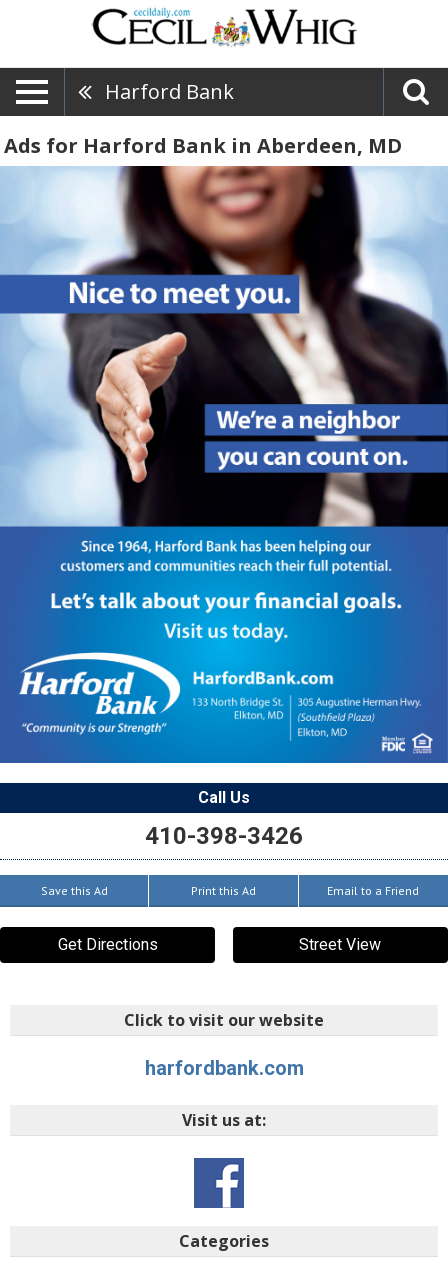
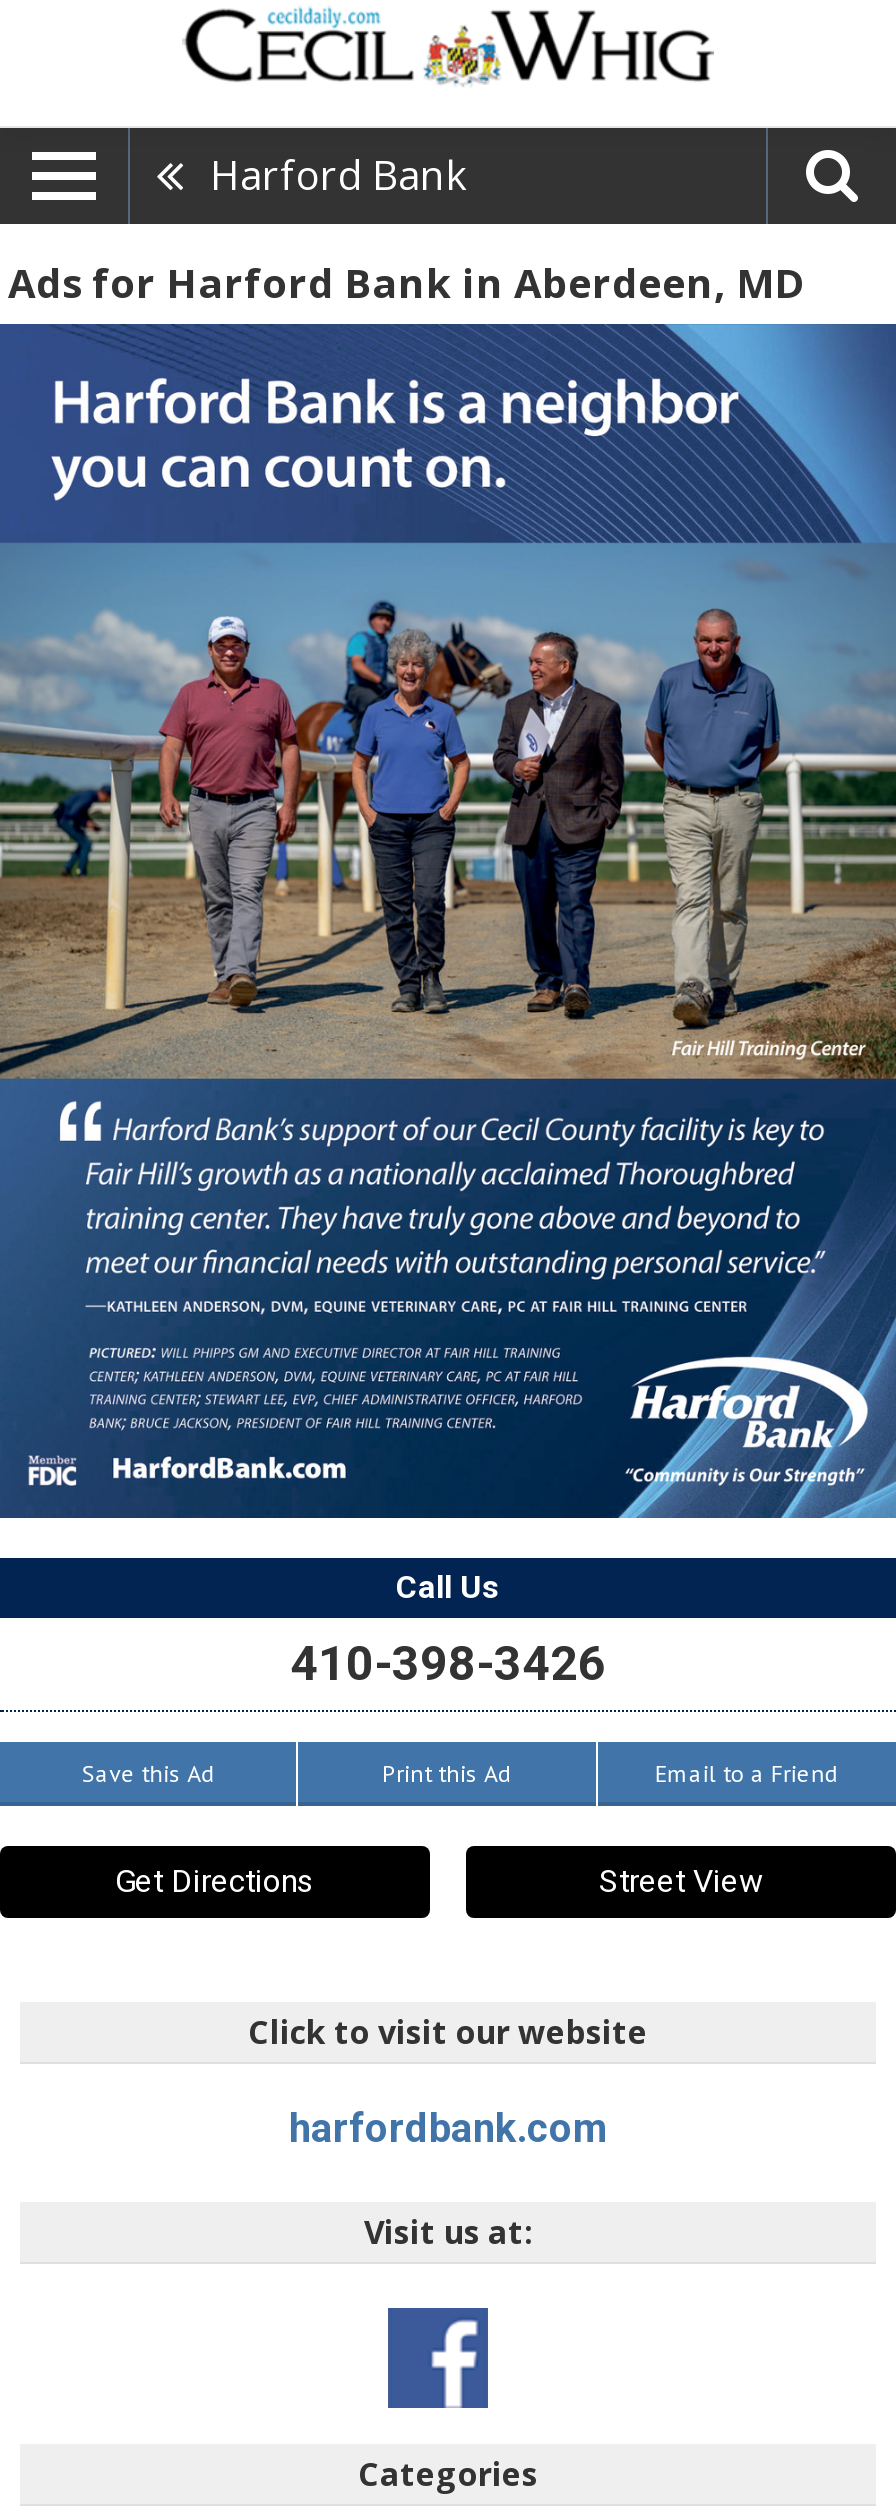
[3,165,445,764] [image] -> [6,322,890,1520] [image]

